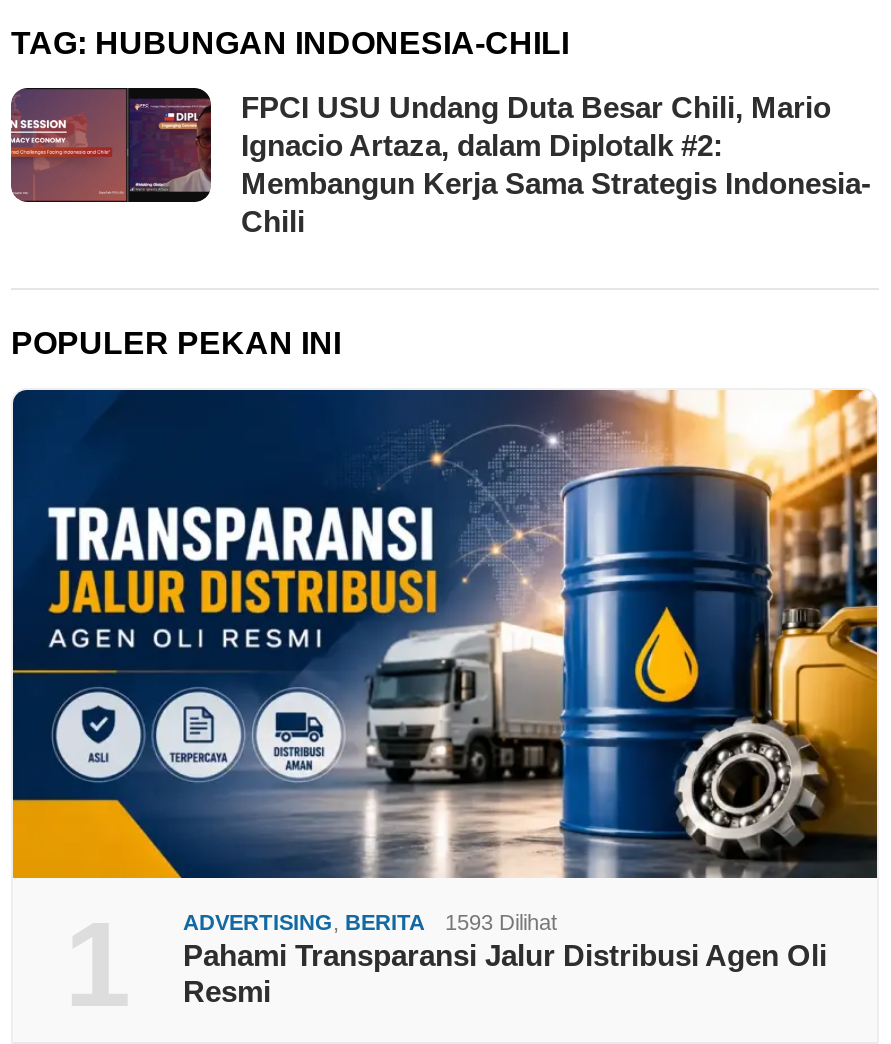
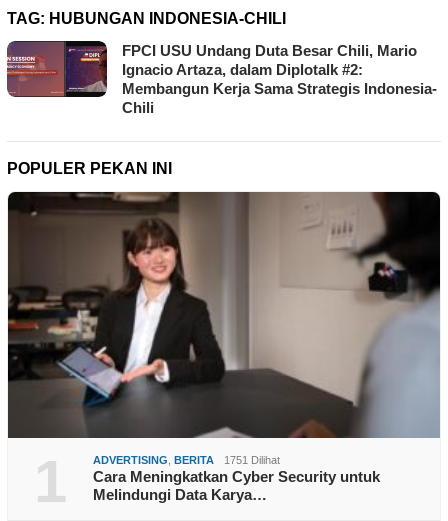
[11,388,879,1009] [image] | 1593 Dilihat | Pahami Transparansi Jalur Distribusi Agen Oli | Resmi -> [7,191,441,503] [image] | 1751 Dilihat | Cara Meningkatkan Cyber Security untuk | Melindungi Data Karya…

